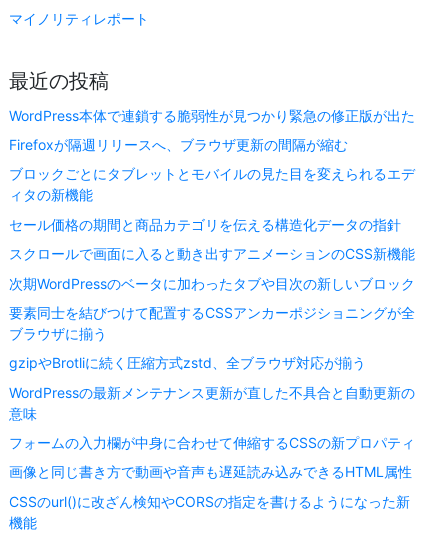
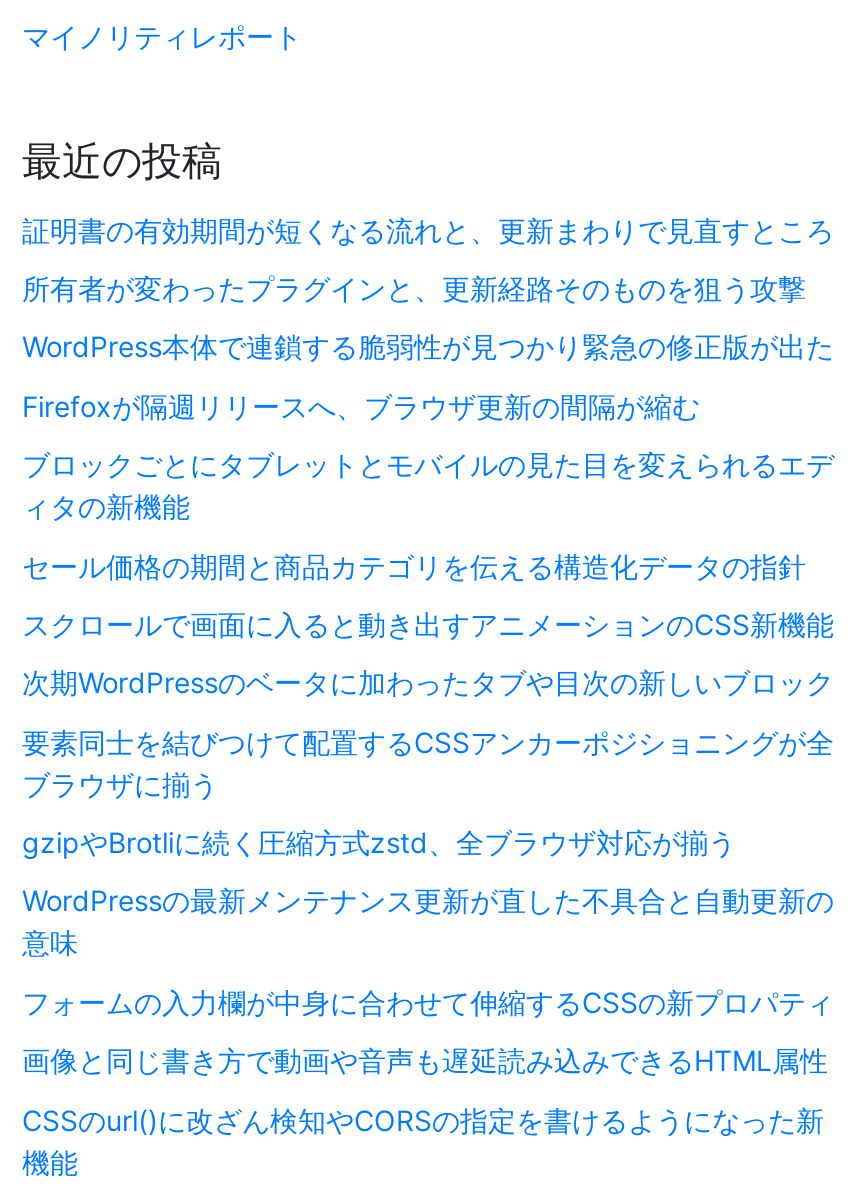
none -> [22,212,834,305] 証明書の有効期間が短くなる流れと、更新まわりで見直すところ | 所有者が変わったプラグインと、更新経路そのものを狙う攻撃

